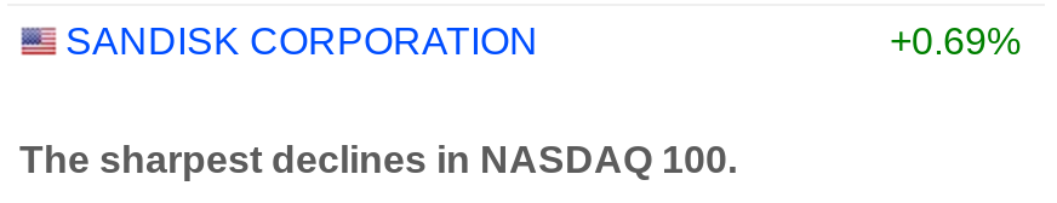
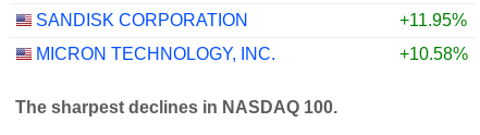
[890,20,1021,61] +0.69% -> [36,10,468,63] +11.95% | MICRON TECHNOLOGY, INC. | +10.58%

